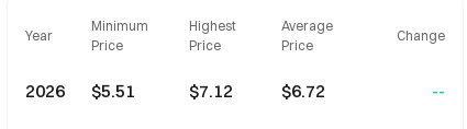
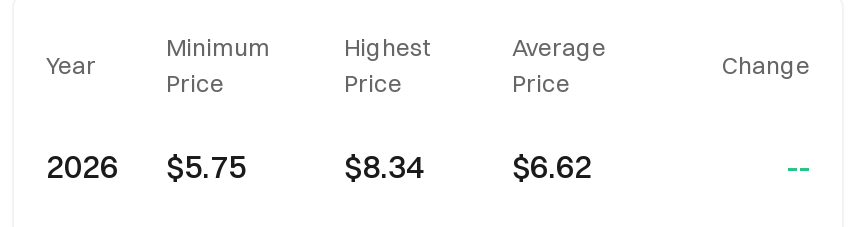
[25,80,135,102] 2026 $5.51 -> [46,146,246,186] 2026 $5.75
[189,80,233,102] $7.12 -> [344,146,424,186] $8.34
[281,80,325,102] $6.72 -> [512,146,592,186] $6.62

